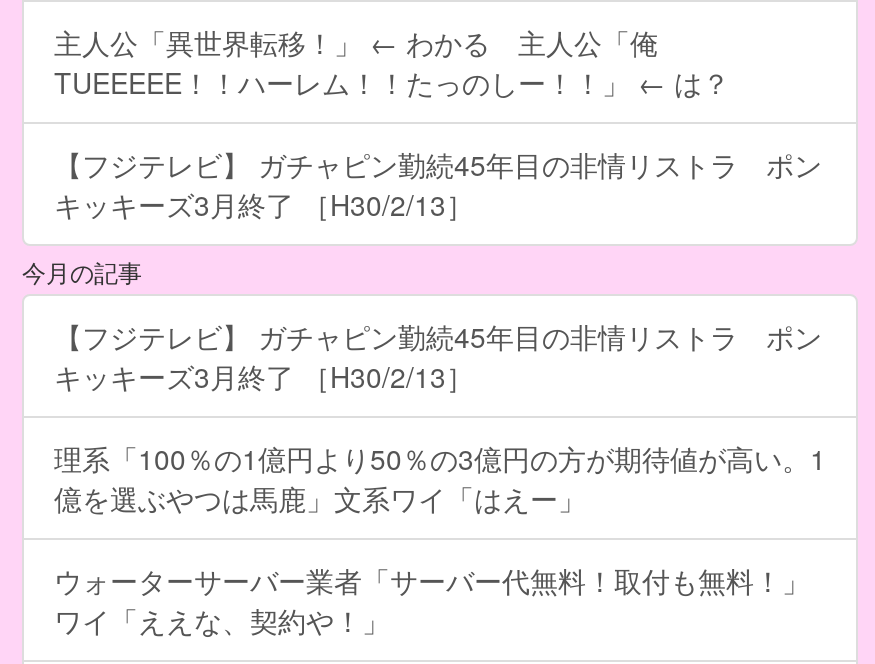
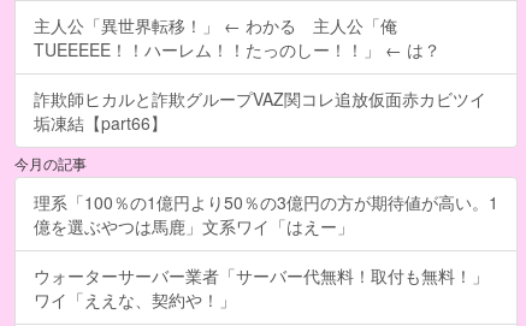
[54,144,822,224] 【フジテレビ】 ガチャピン勤続45年目の非情リストラ ポン | キッキーズ3月終了 ［H30/2/13］ -> [34,87,486,135] 詐欺師ヒカルと詐欺グループVAZ関コレ追放仮面赤カビツイ | 垢凍結【part66】
[54,316,822,396] 【フジテレビ】 ガチャピン勤続45年目の非情リストラ ポン | キッキーズ3月終了 ［H30/2/13］ -> none

